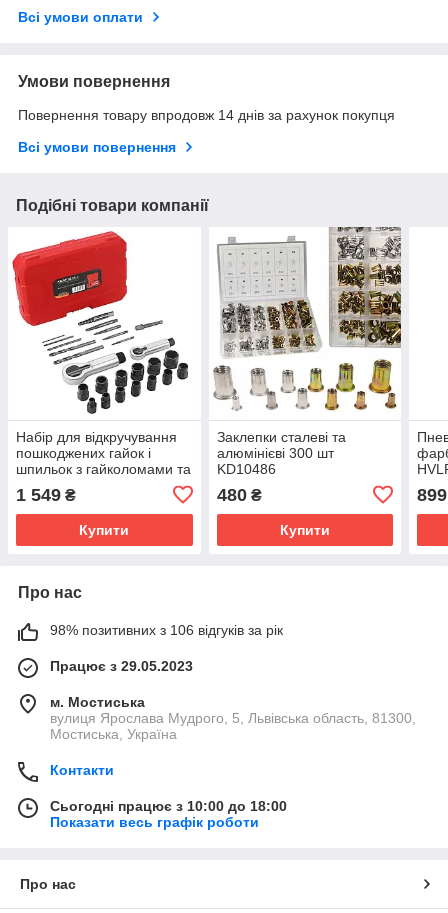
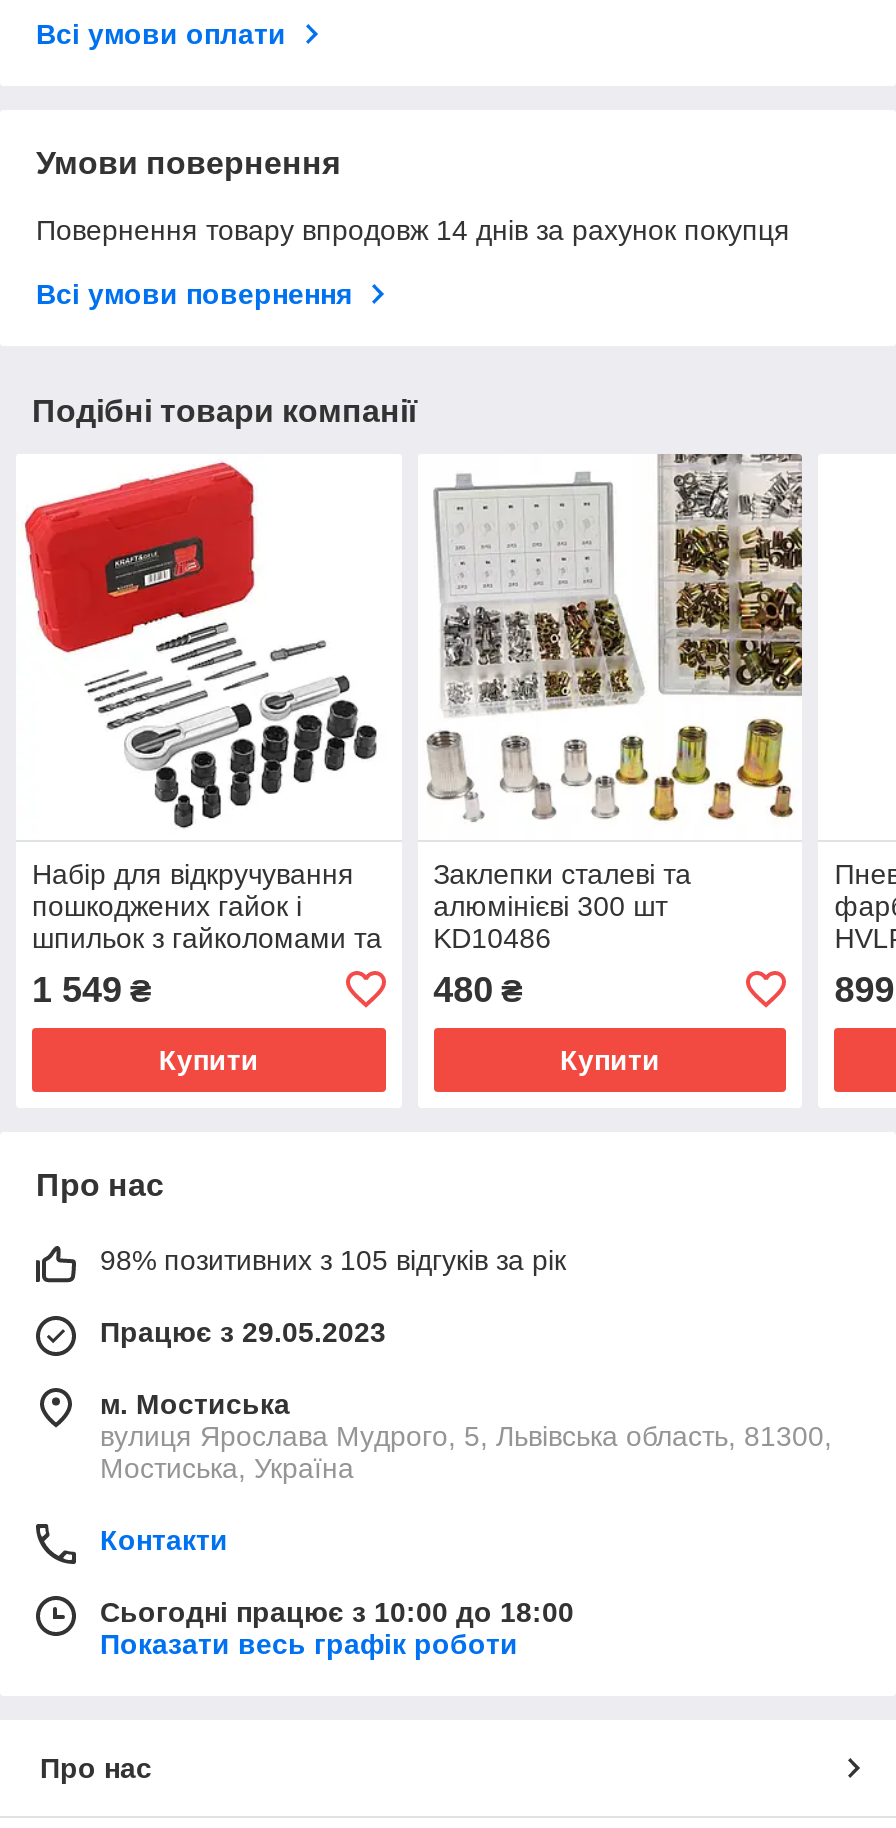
[50,622,283,638] 98% позитивних з 106 відгуків за рік -> [100,1244,566,1276] 98% позитивних з 105 відгуків за рік

